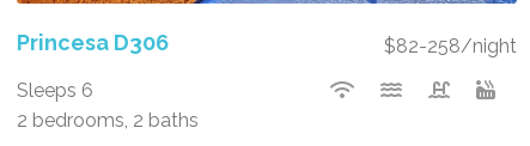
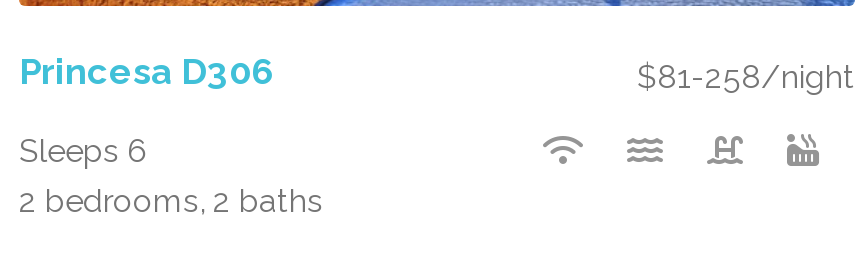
[384,34,517,57] $82-258/night -> [637,57,855,95] $81-258/night

